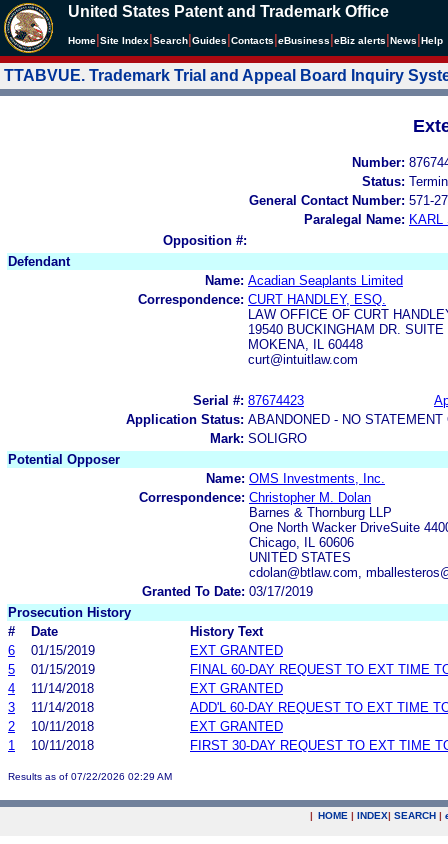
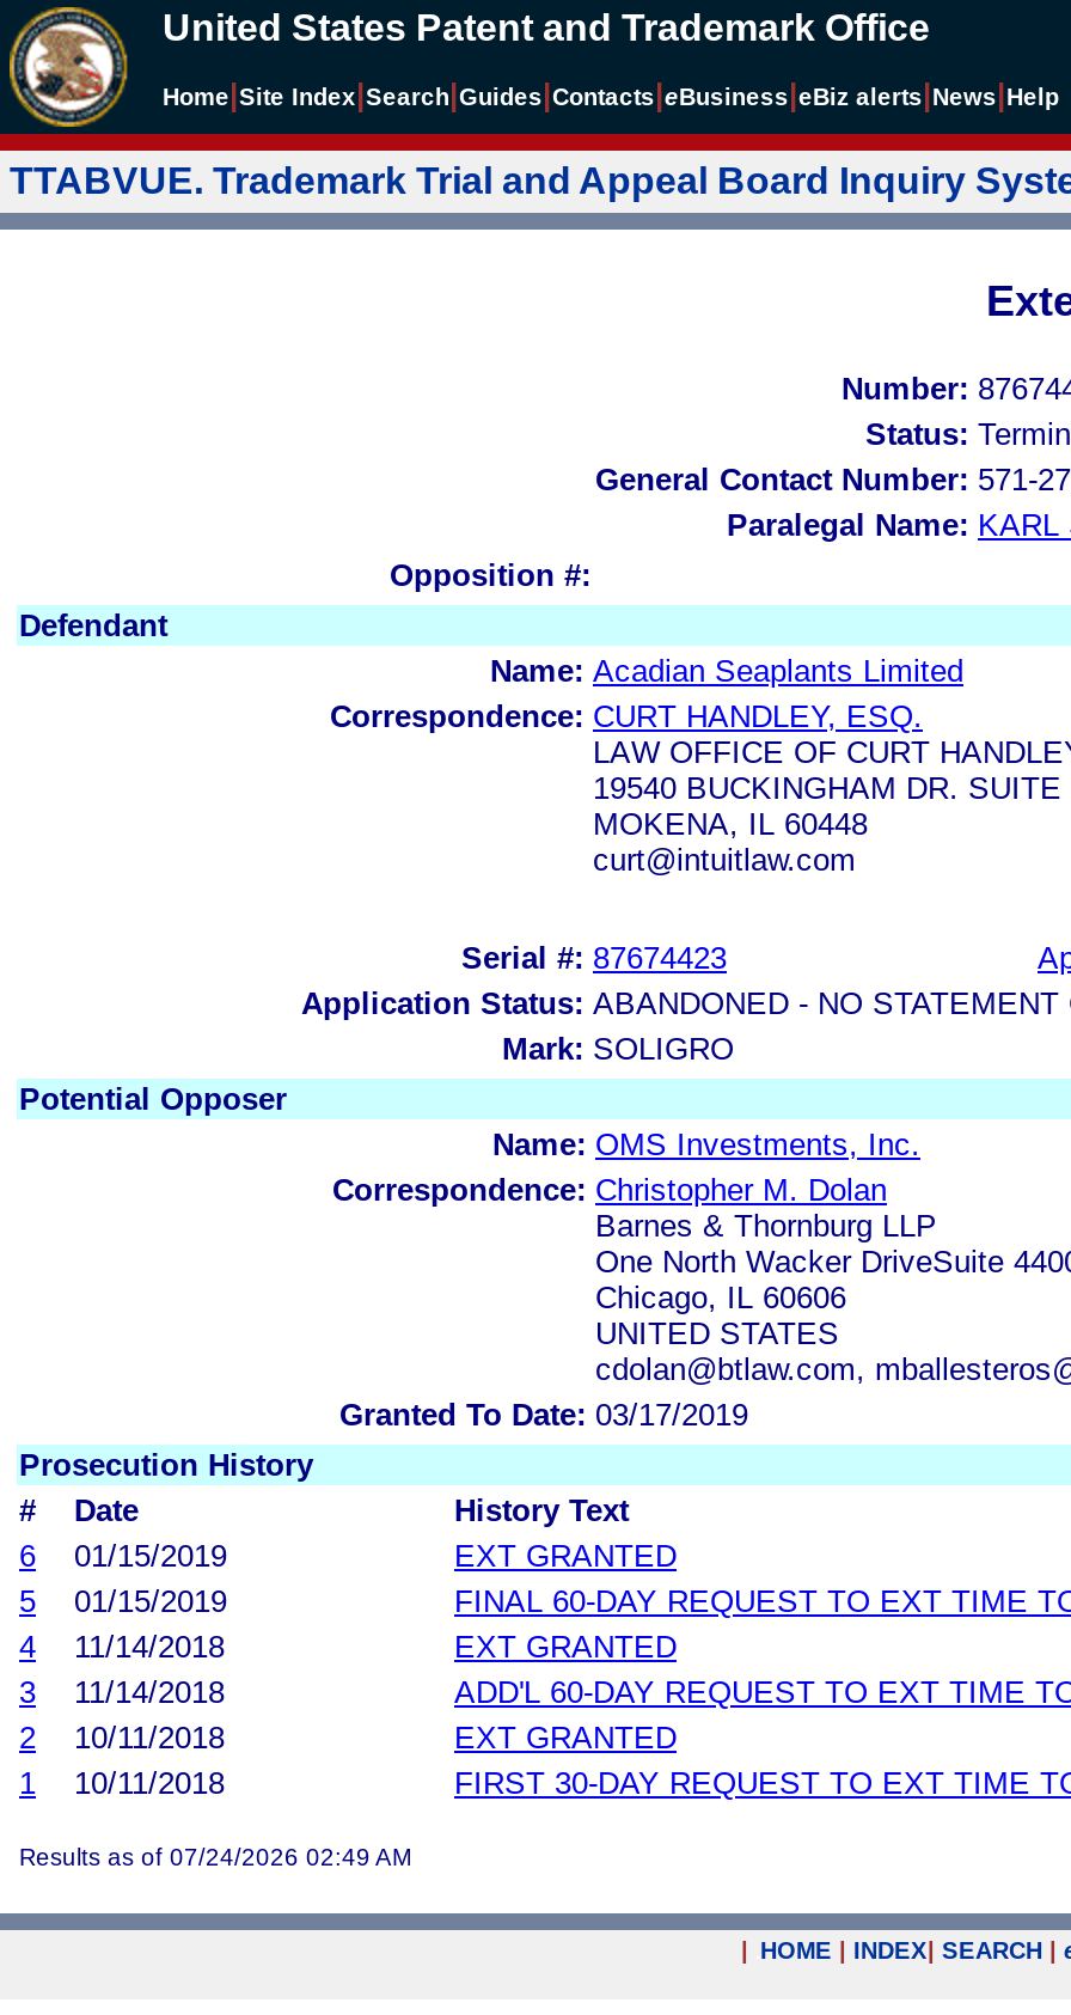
[8,771,172,782] Results as of 07/22/2026 02:29 AM -> [19,1844,411,1870] Results as of 07/24/2026 02:49 AM

